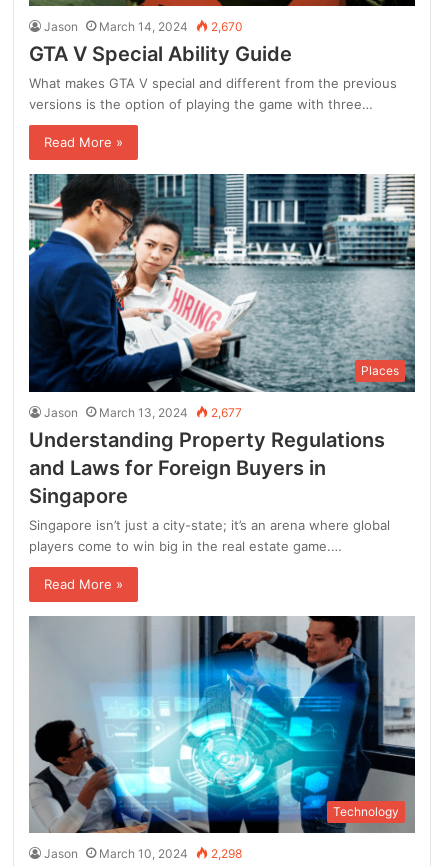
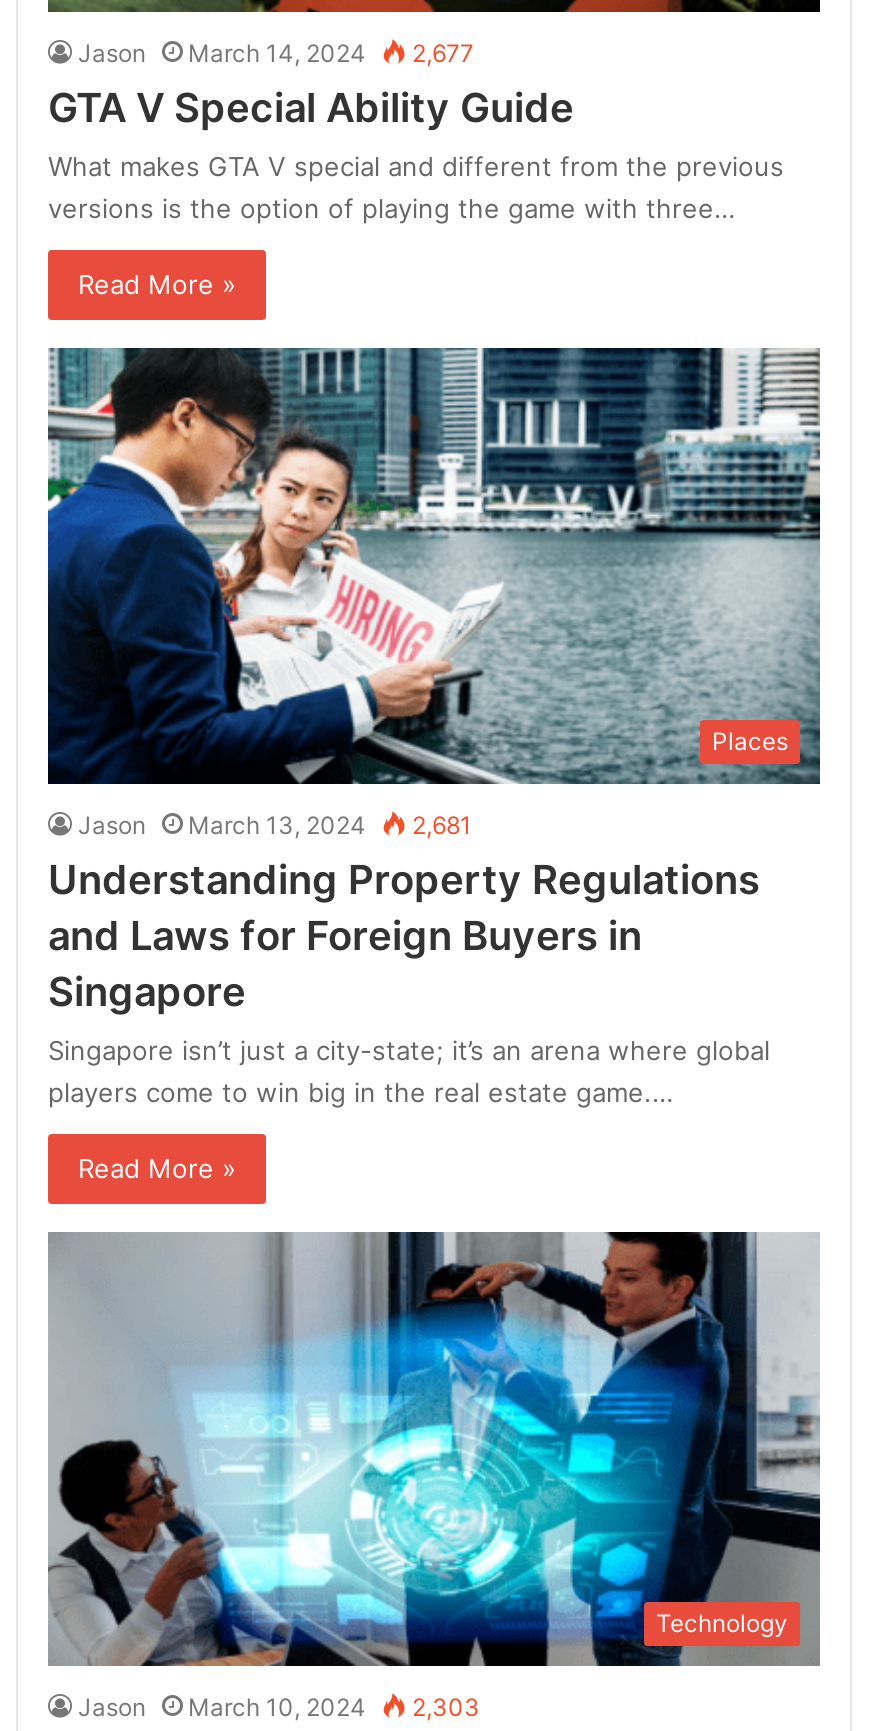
[44,19,243,34] Jason March 14, 2024 2,670 -> [78,38,474,68] Jason March 14, 2024 2,677
[44,405,242,420] Jason March 13, 2024 2,677 -> [78,809,472,839] Jason March 13, 2024 2,681
[44,846,242,861] Jason March 10, 2024 2,298 -> [78,1693,480,1723] Jason March 10, 2024 2,303

